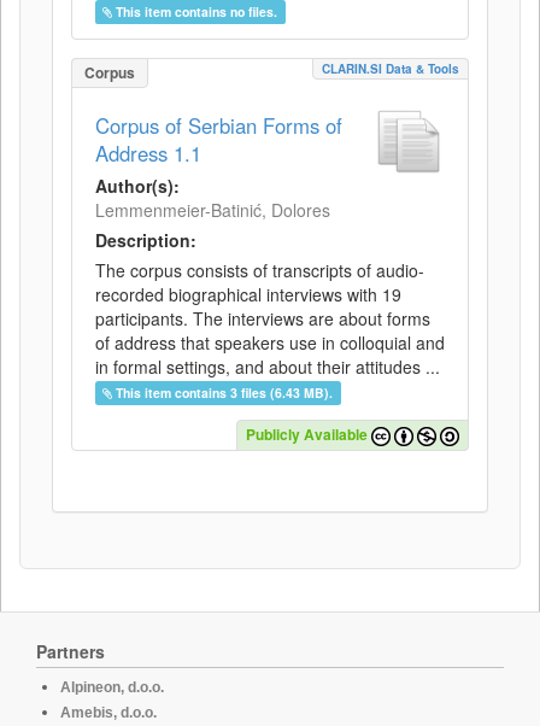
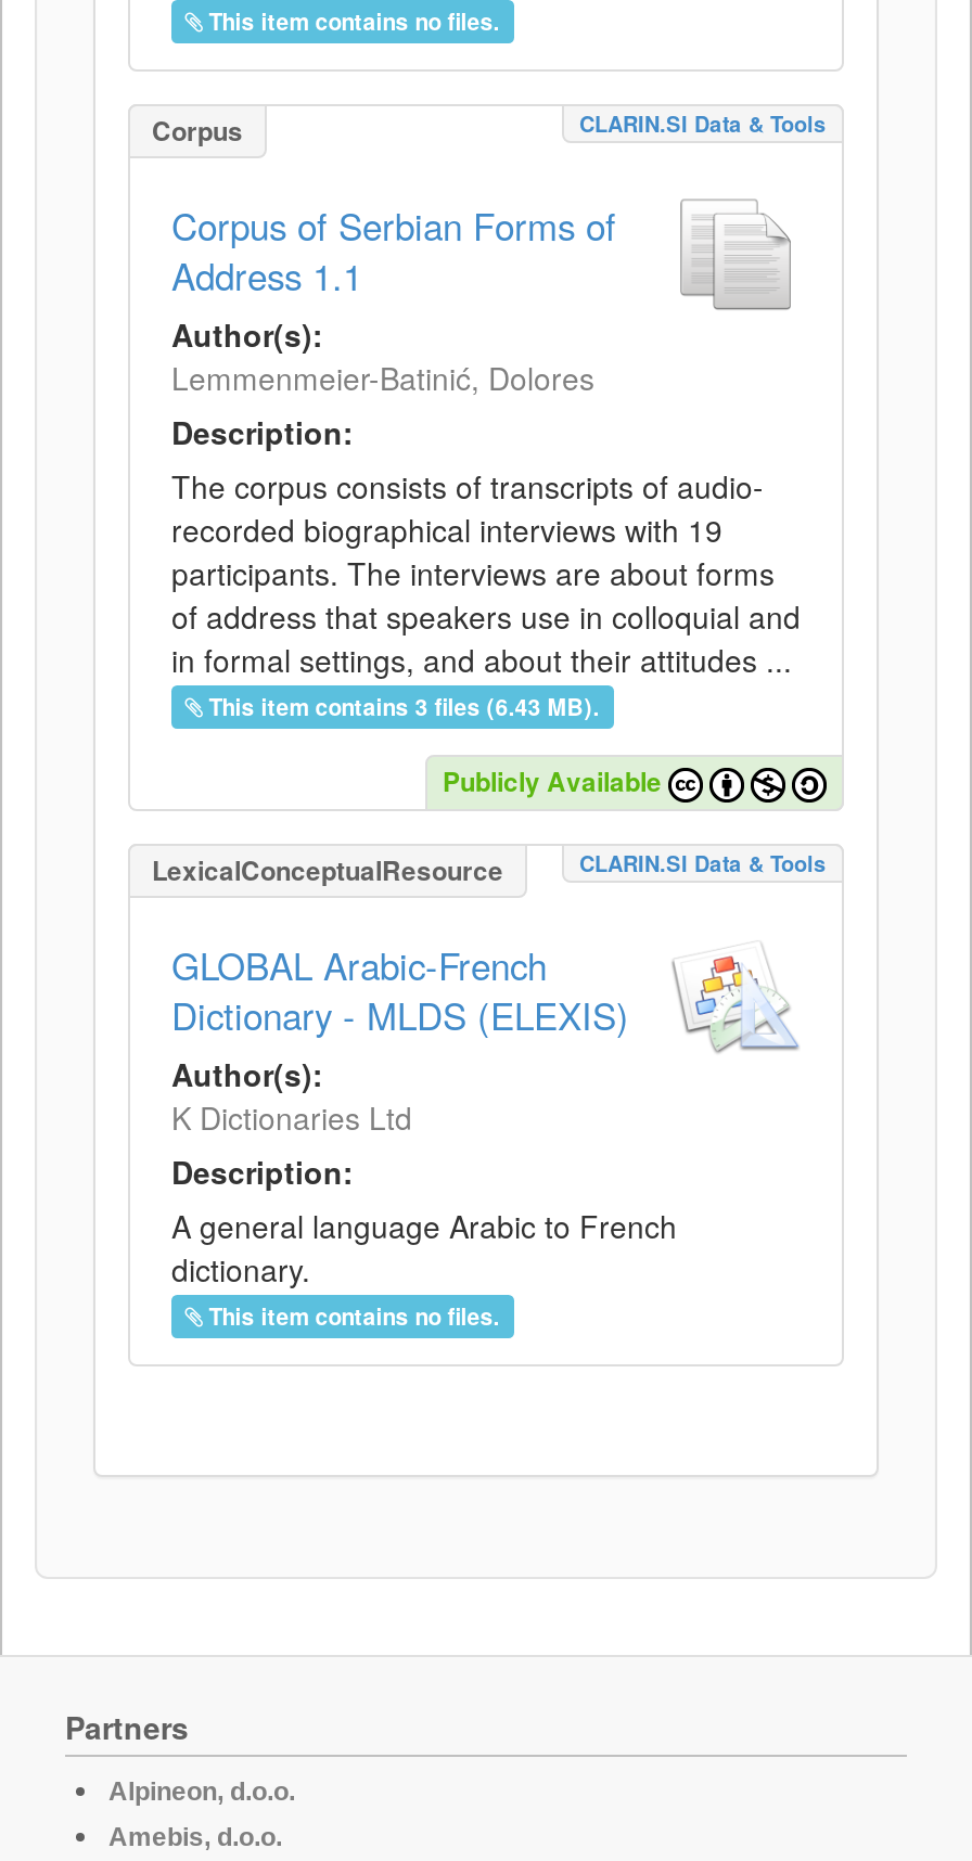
none -> [145,848,827,1332] [image] | LexicalConceptualResource | CLARIN.SI Data & Tools | GLOBAL Arabic-French | Dictionary - MLDS (ELEXIS) | Author(s): | K Dictionaries Ltd | Description: | A general language Arabic to French | dictionary. | This item contains no files.

